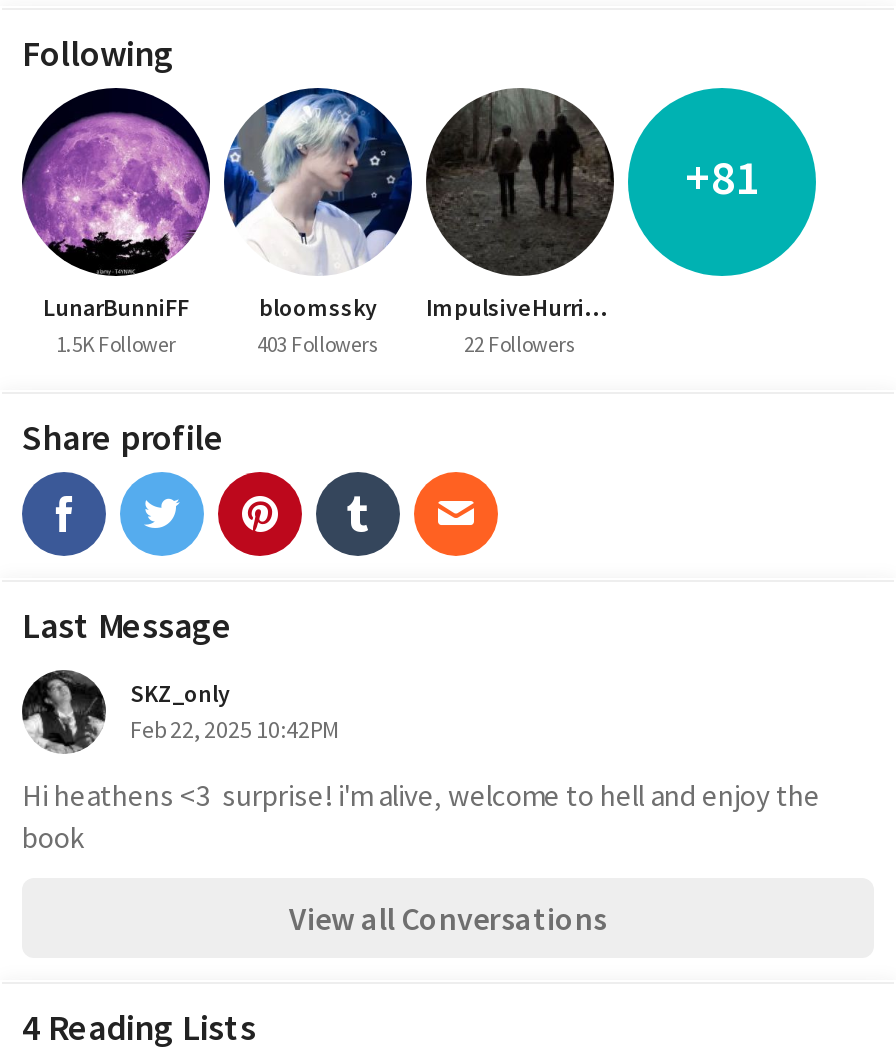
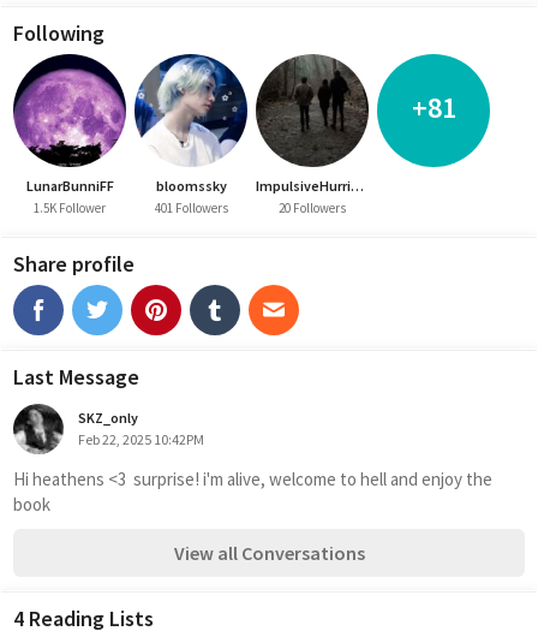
[257,330,379,358] 403 Followers -> [154,200,228,216] 401 Followers
[464,330,576,358] 22 Followers -> [279,200,346,216] 20 Followers

